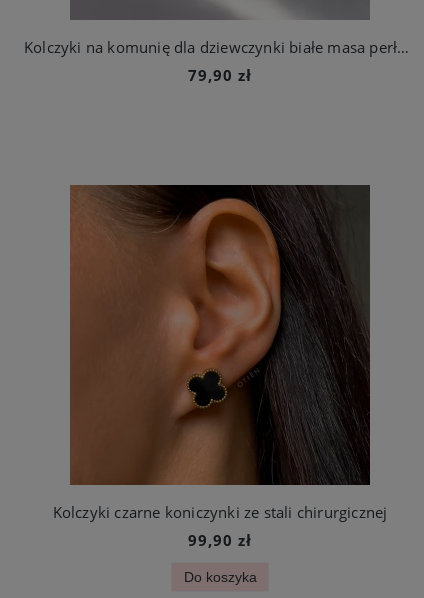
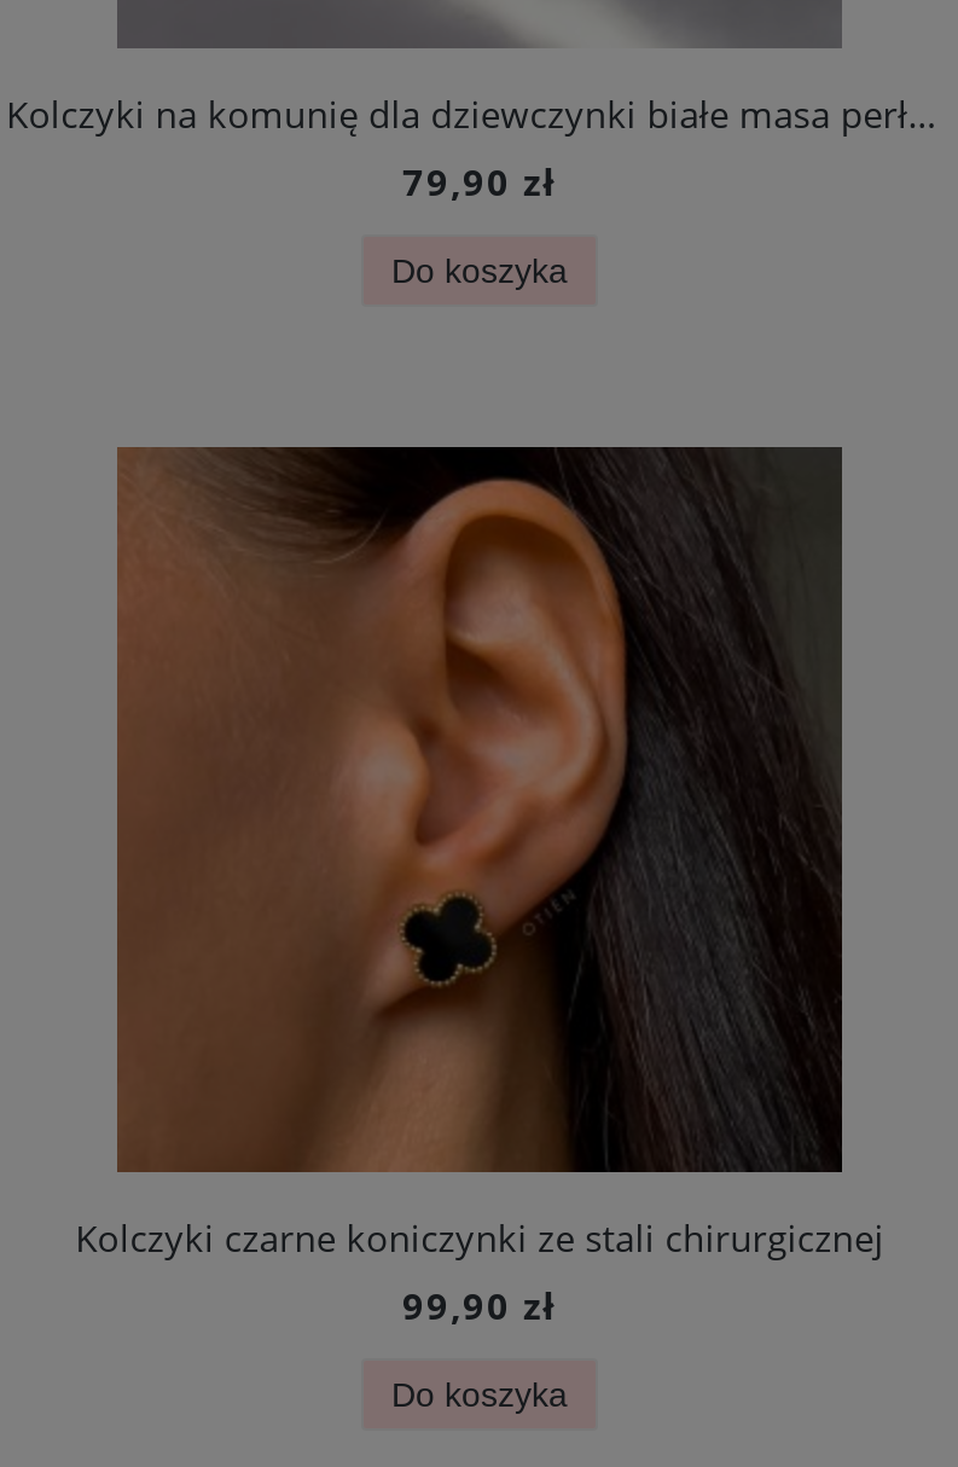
none -> [391,251,568,290] Do koszyka

